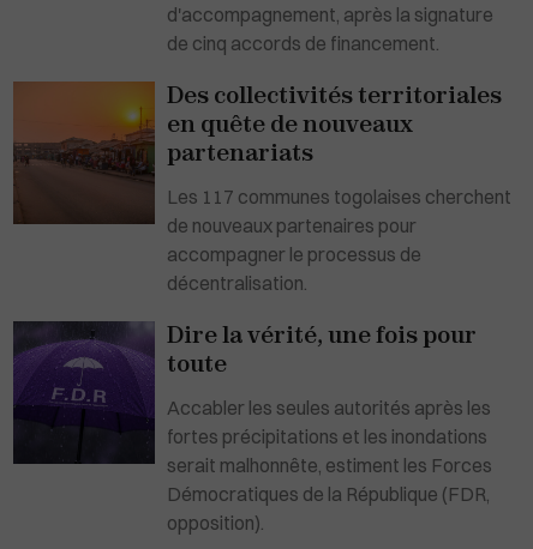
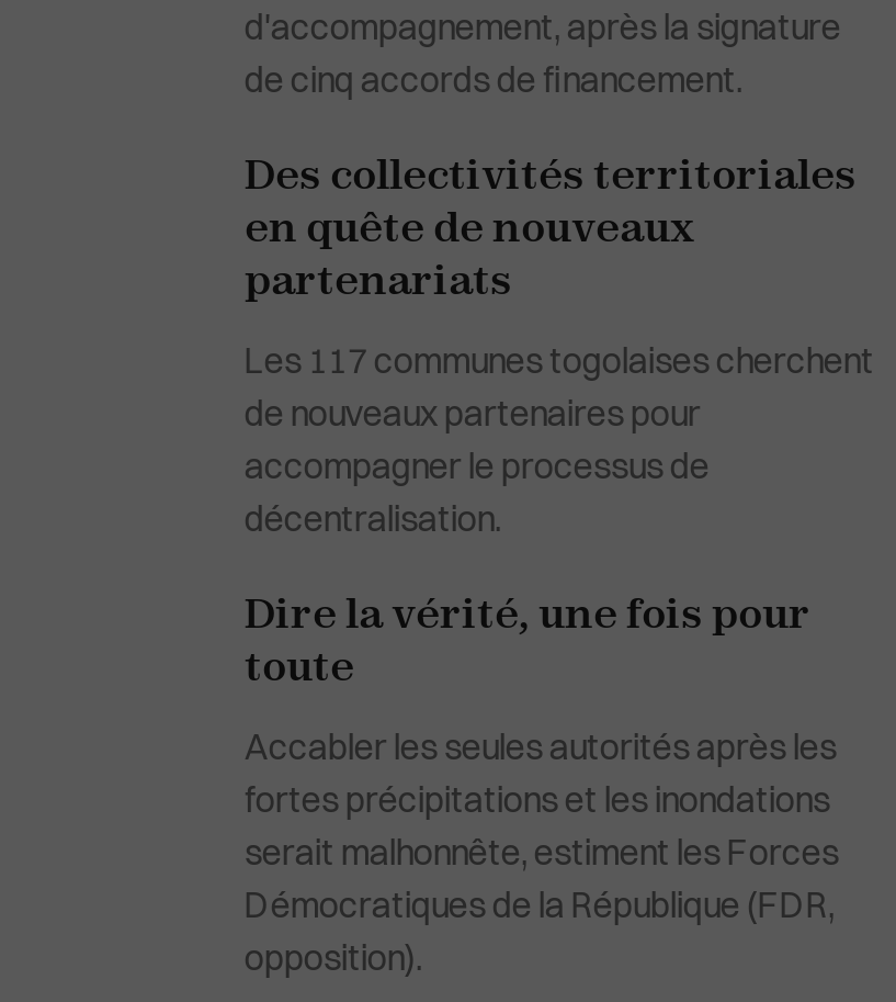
[12,80,156,225] [image] -> none
[12,320,156,465] [image] -> none

